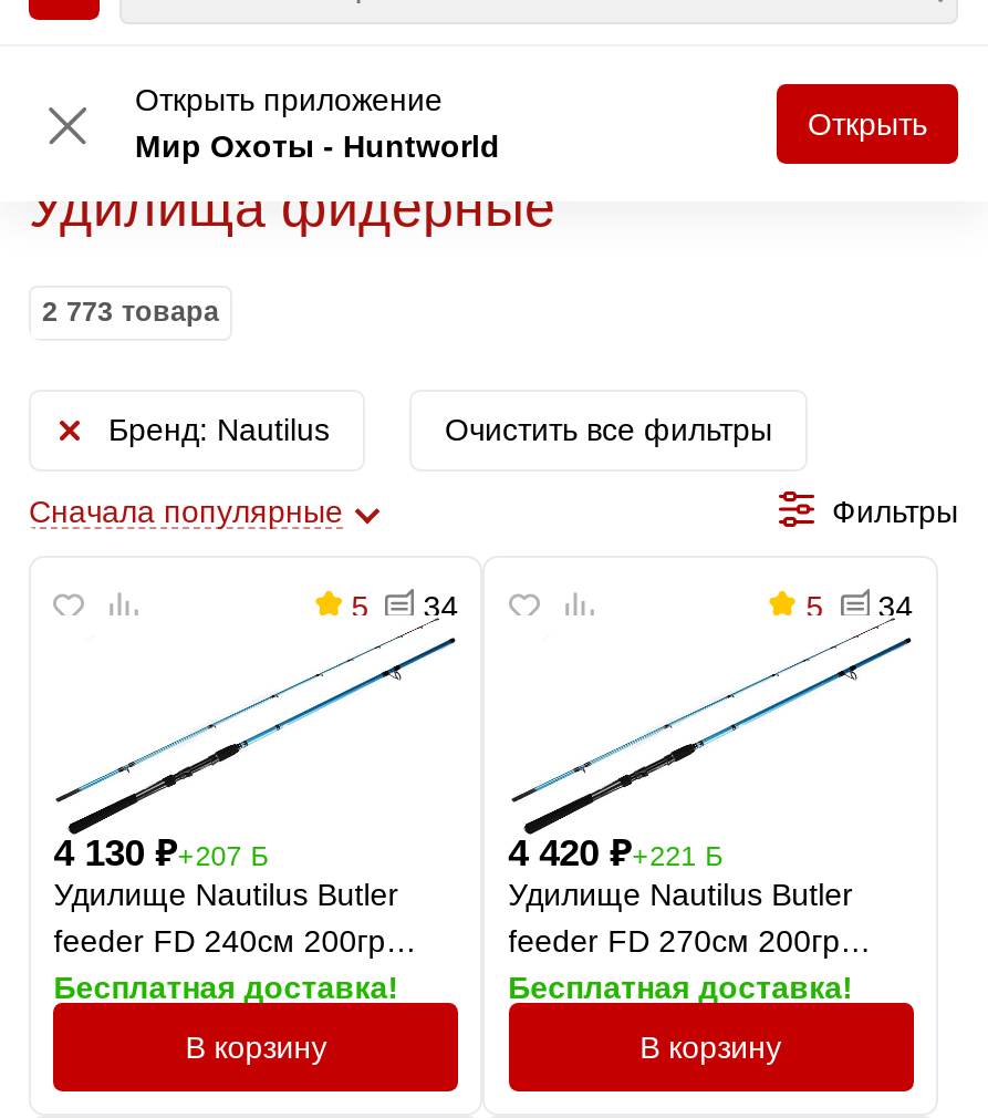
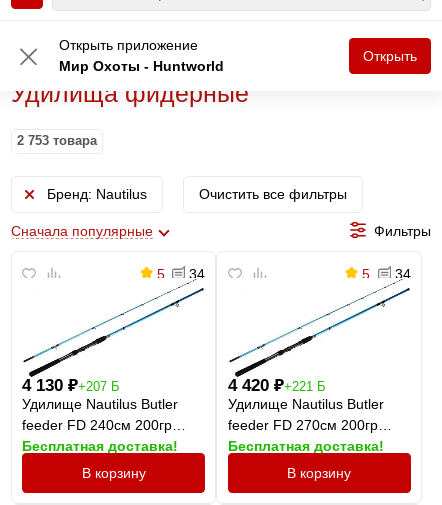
[42,296,219,327] 2 773 товара -> [17,134,97,148] 2 753 товара

